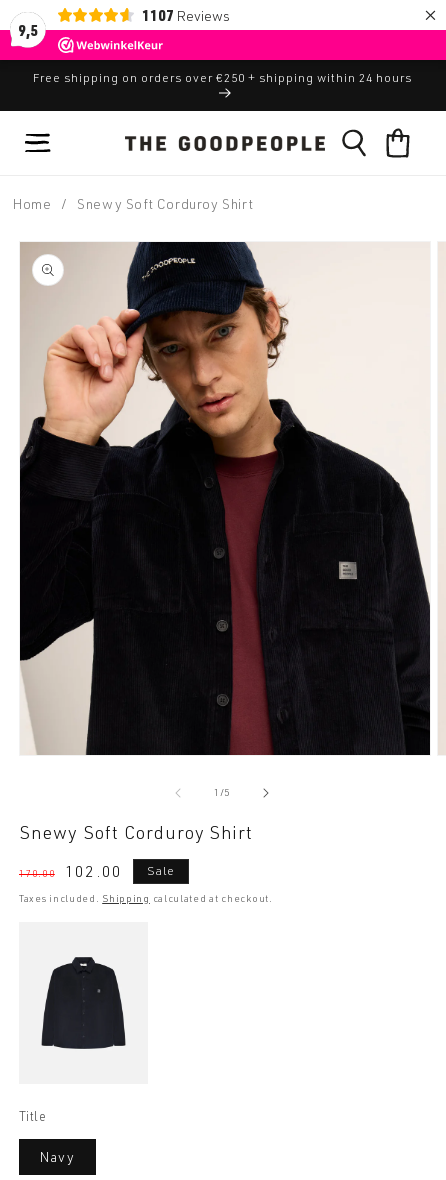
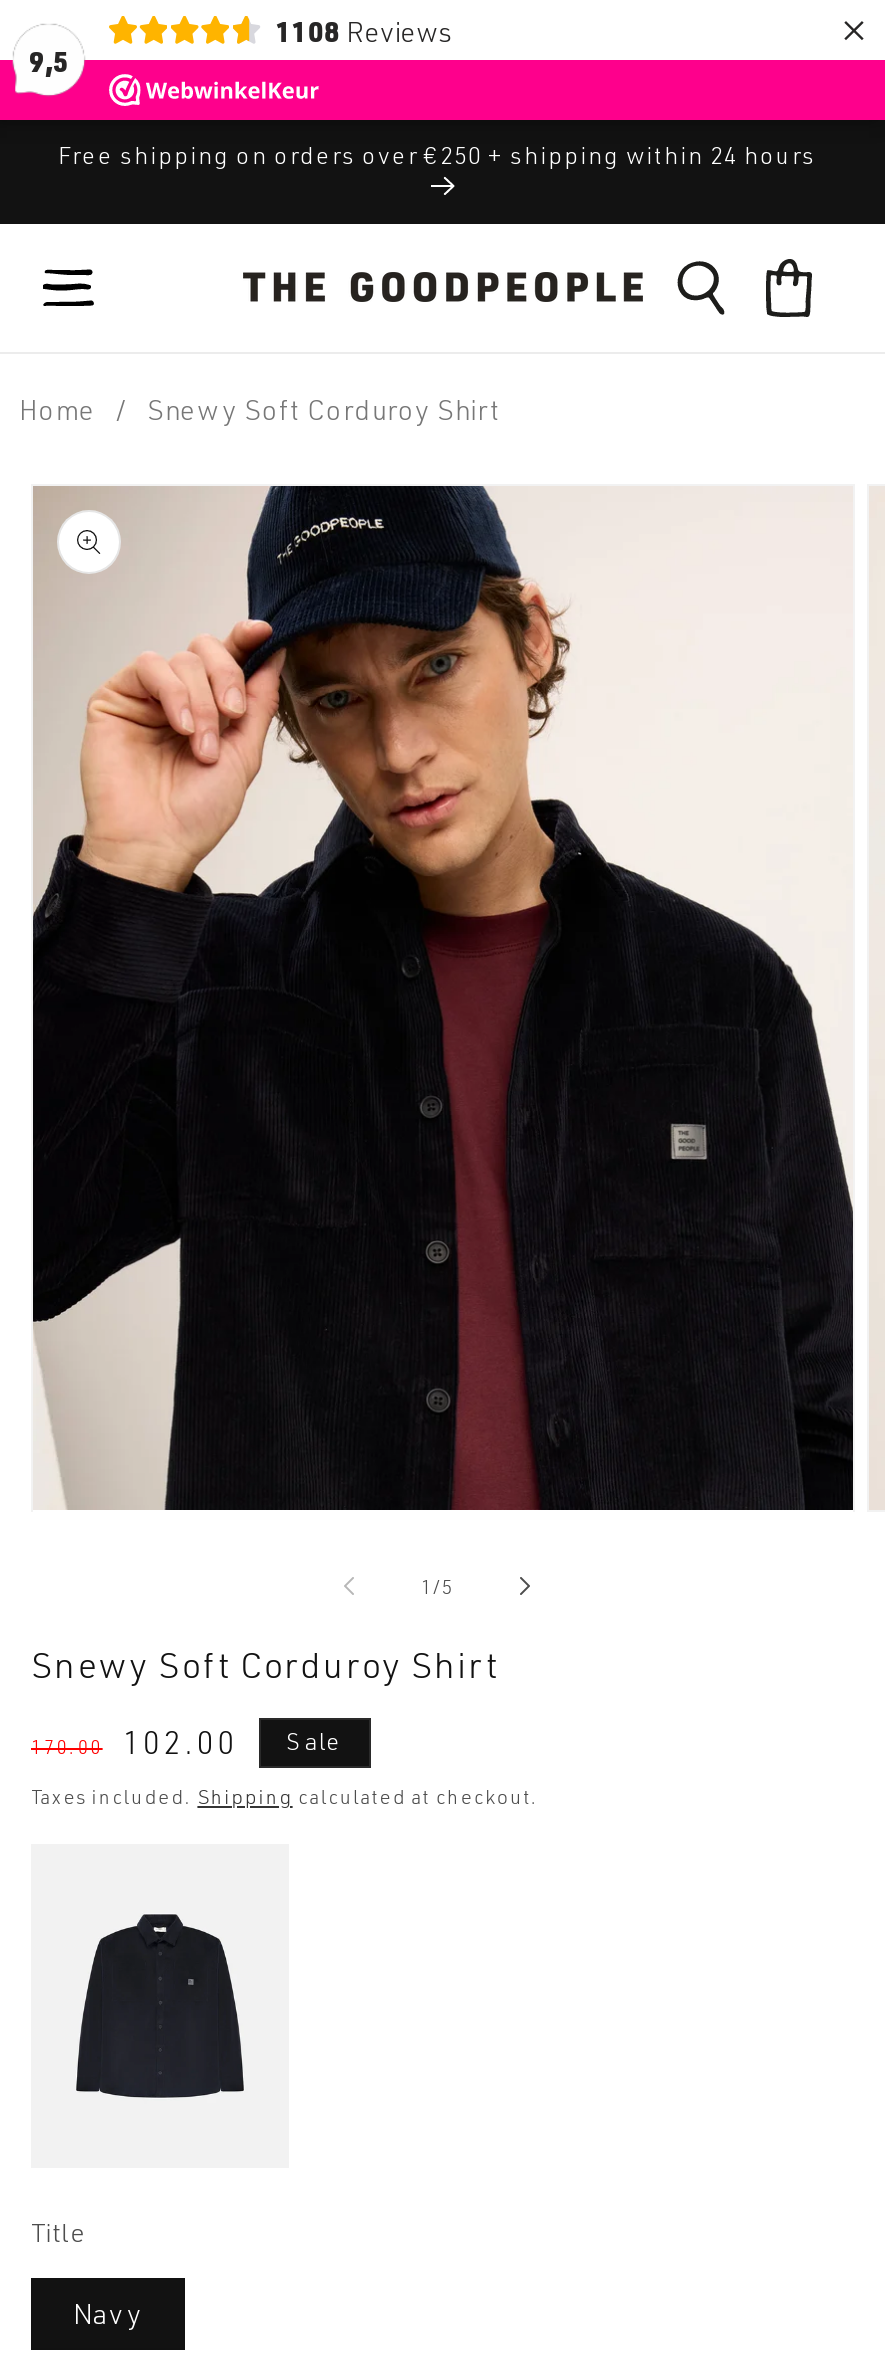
[142,5,230,24] 1107 Reviews -> [276,11,452,49] 1108 Reviews

